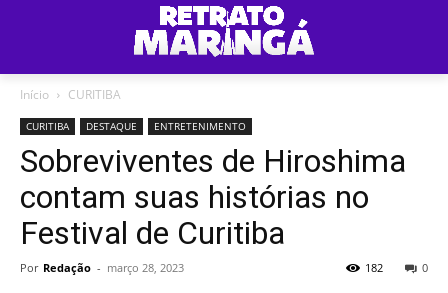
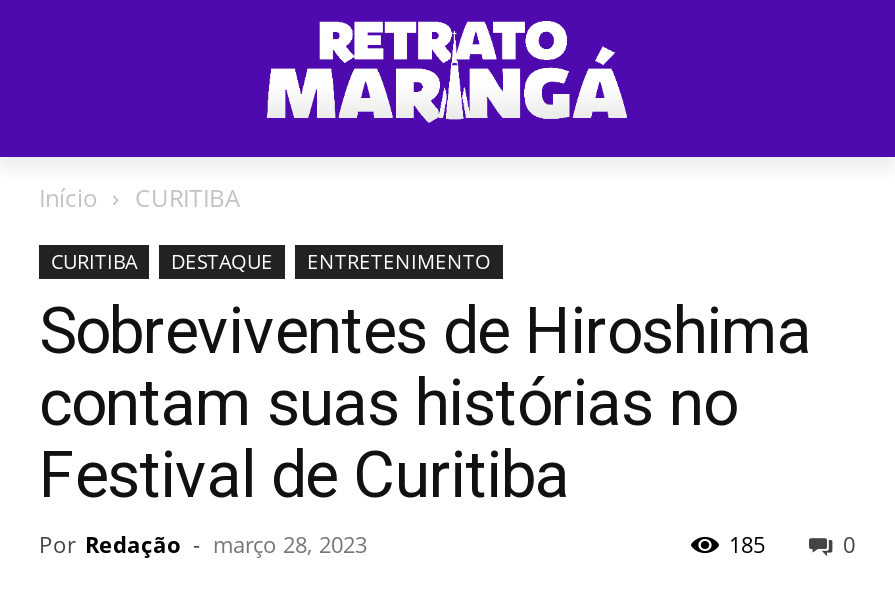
[365,260,383,275] 182 -> [729,530,765,560] 185

